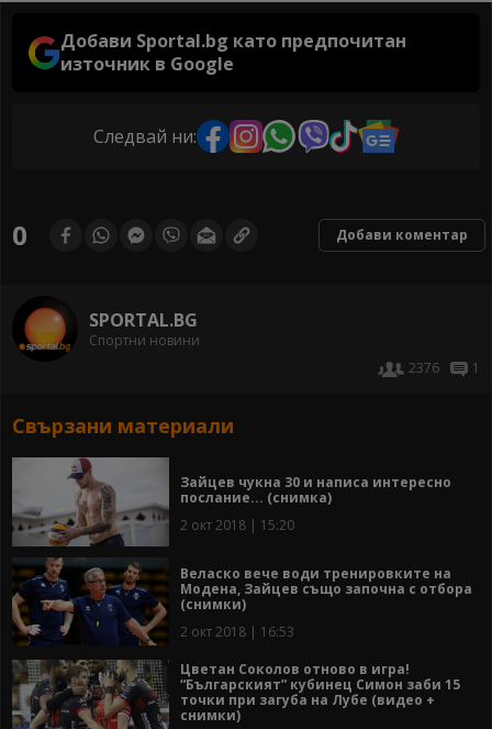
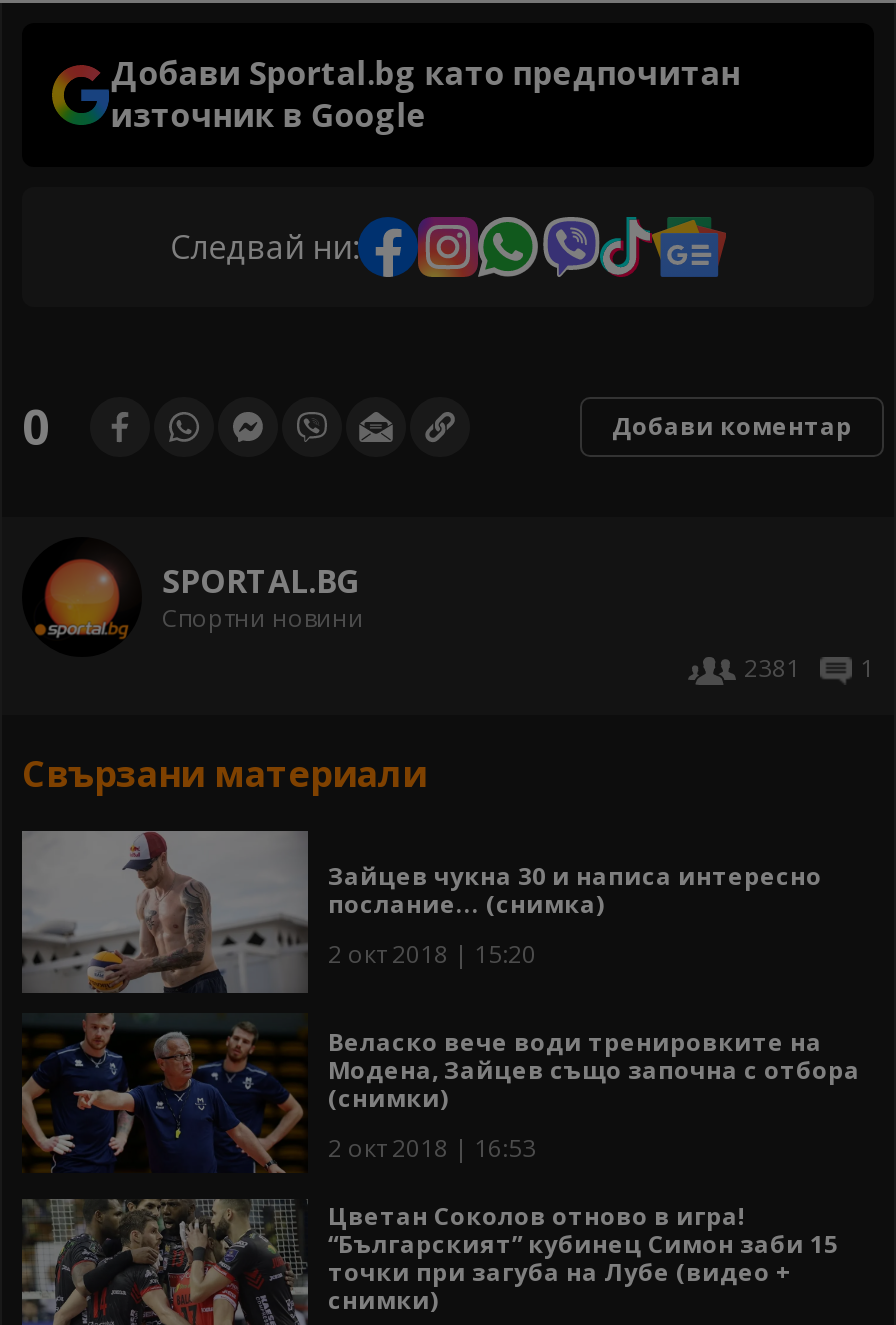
[409,359,480,377] 2376 1 -> [744,651,874,685] 2381 1

